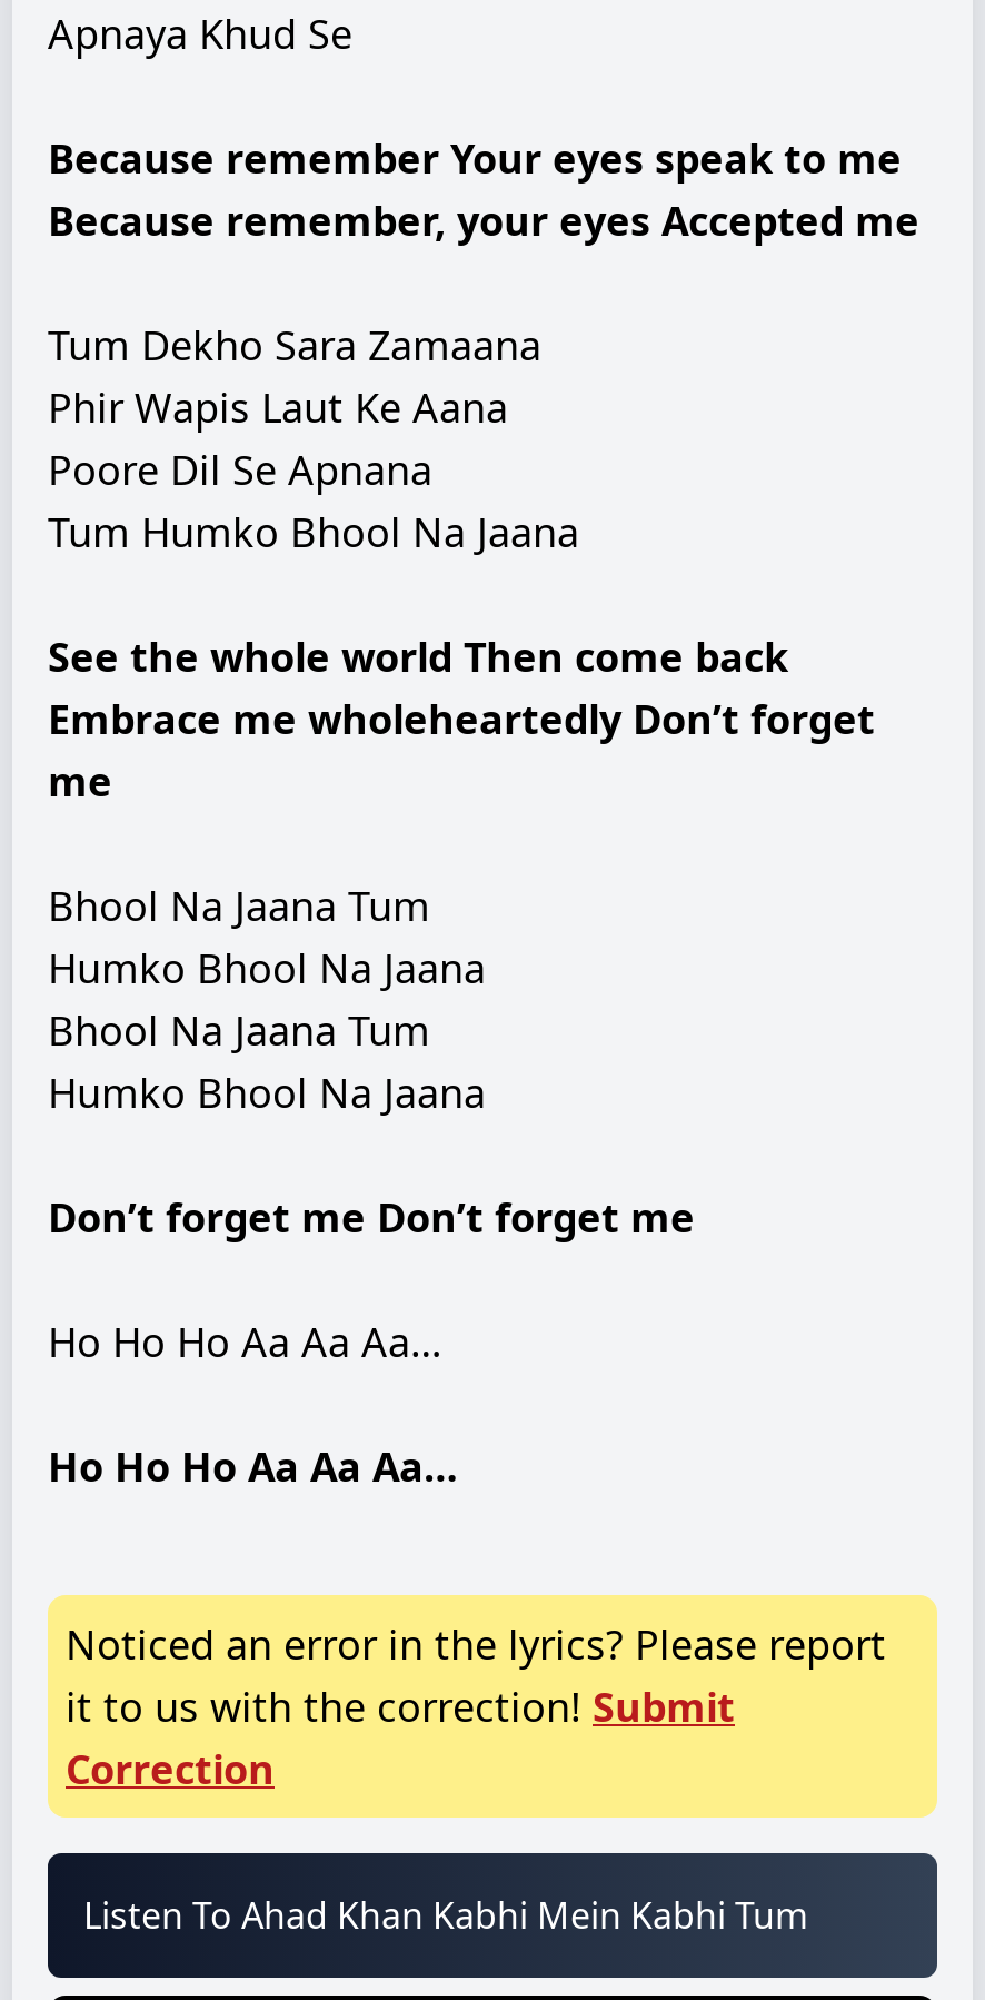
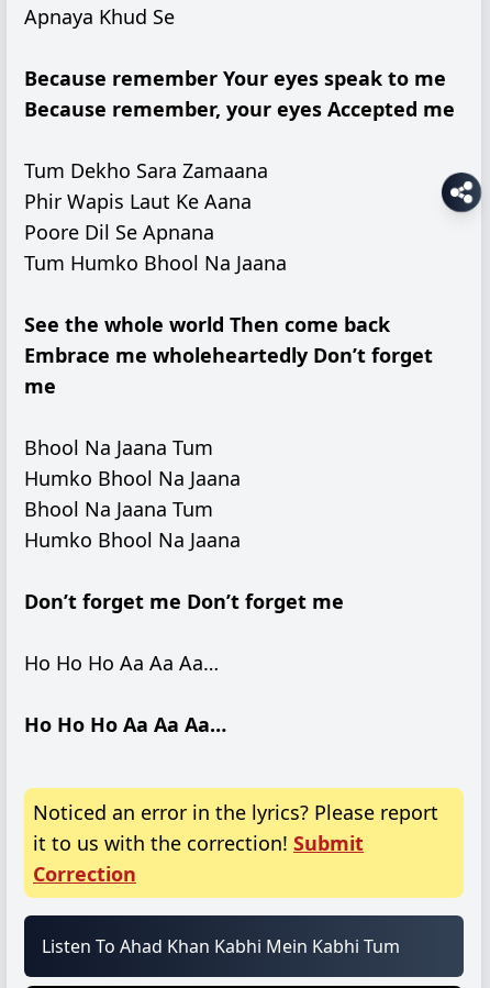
none -> [441,171,482,214] [image]

